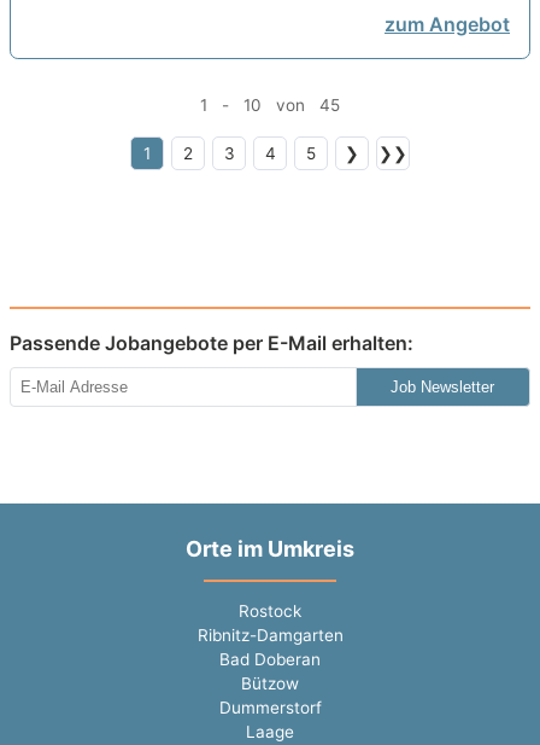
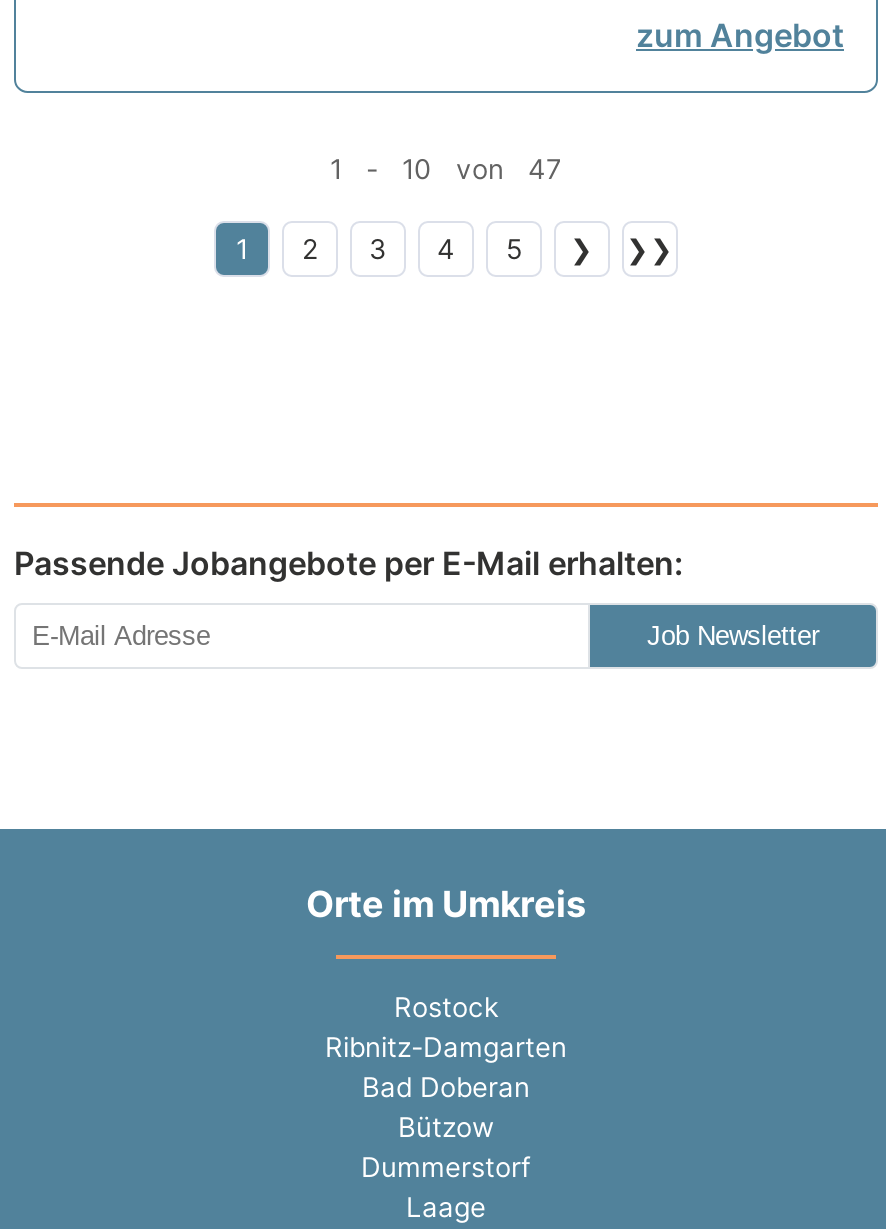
[200,96,340,115] 1 - 10 von 45 -> [330,154,562,186] 1 - 10 von 47

